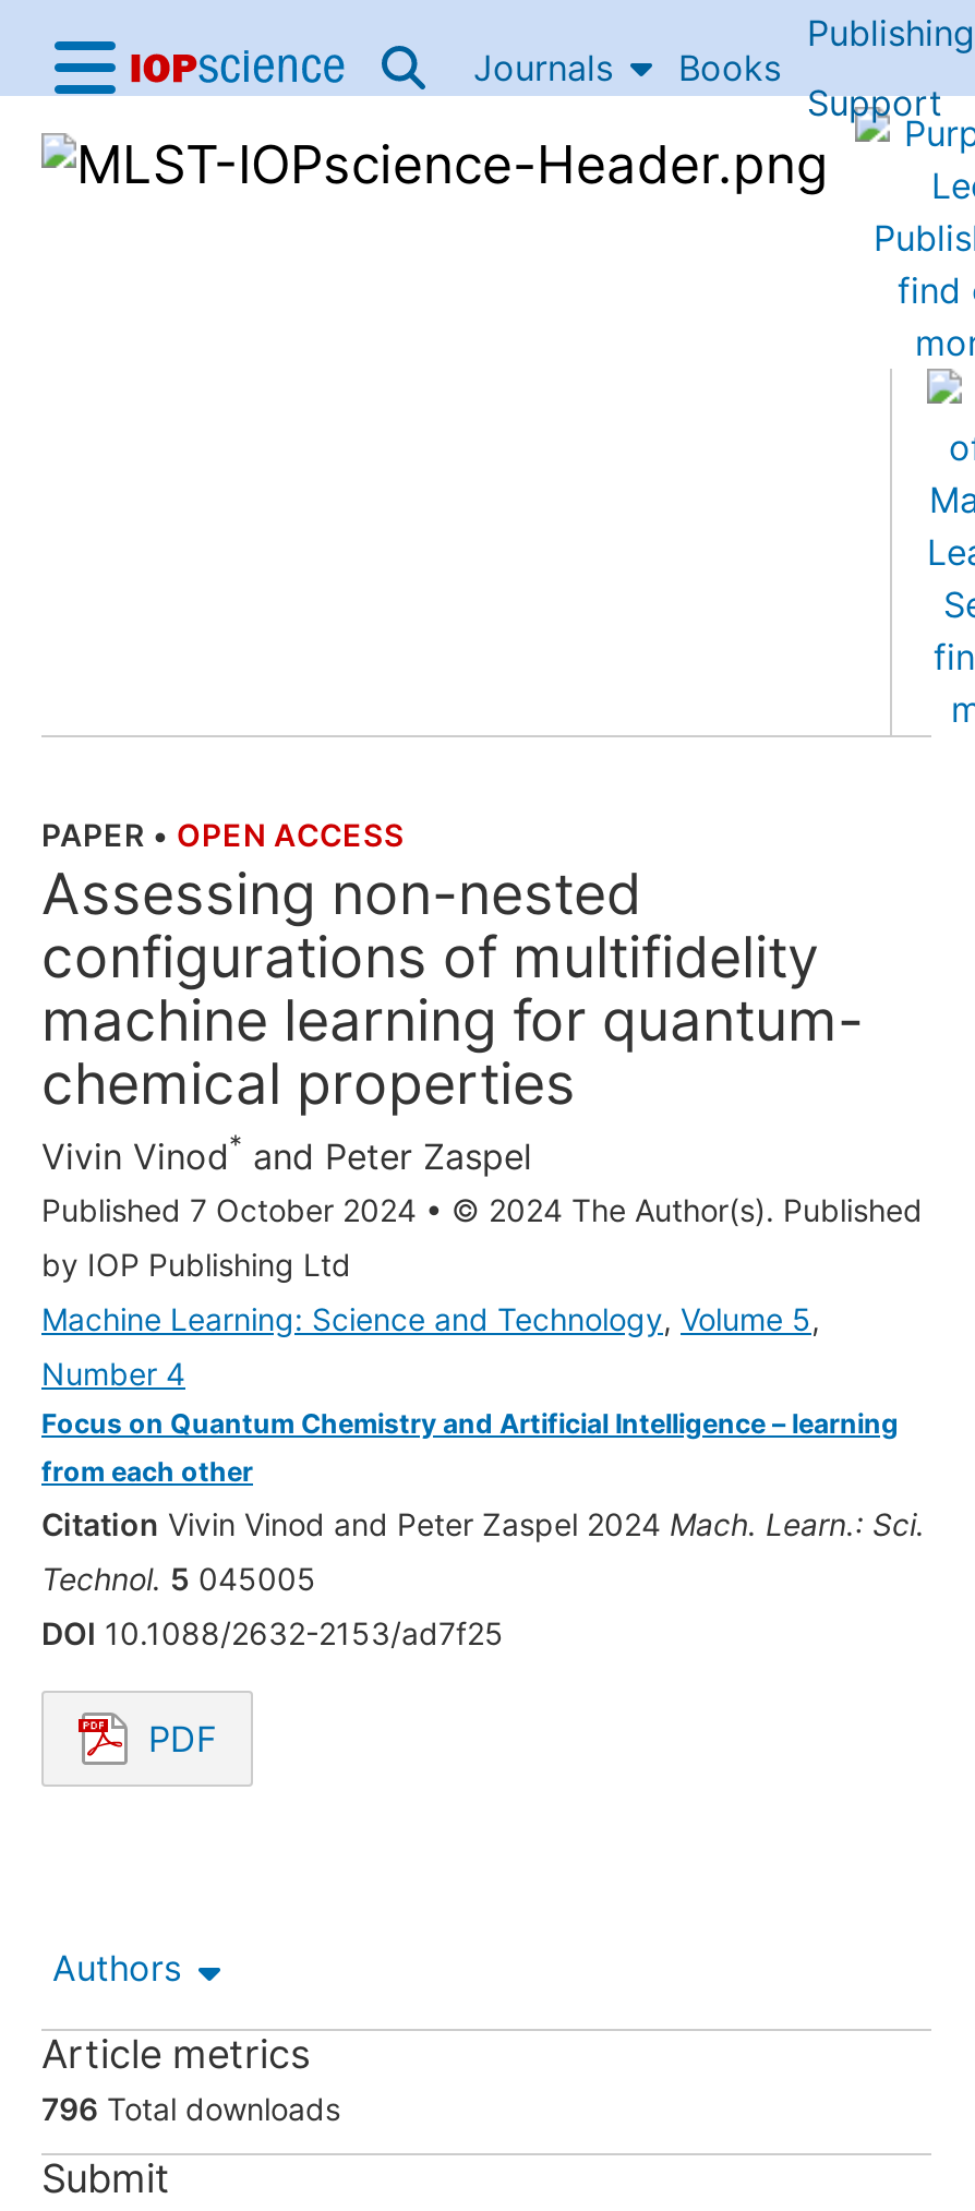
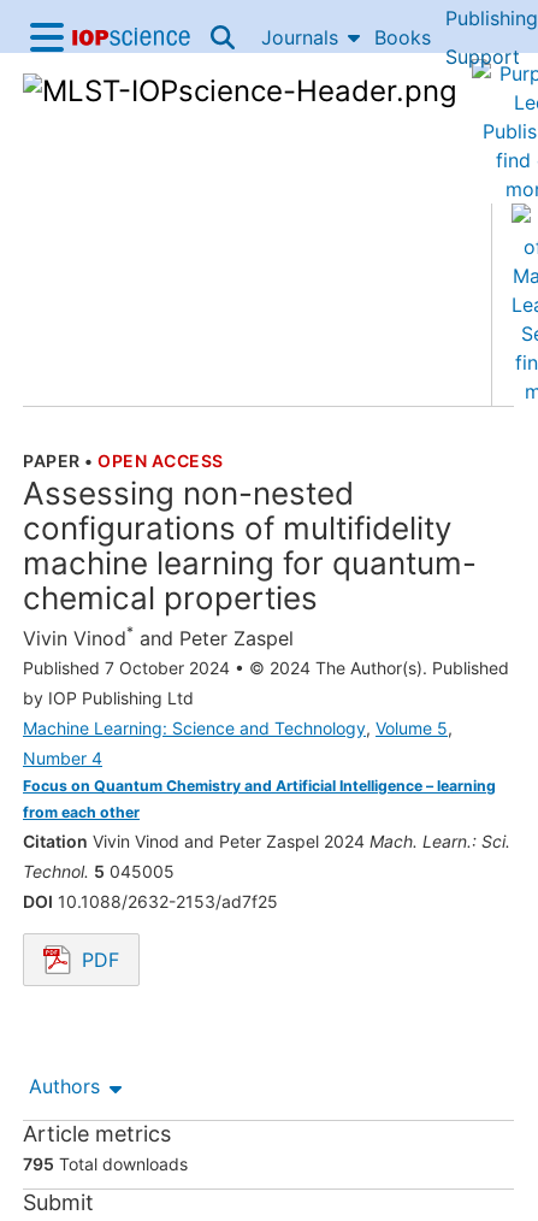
[41,2090,340,2127] 796 Total downloads -> [23,1154,188,1174] 795 Total downloads

